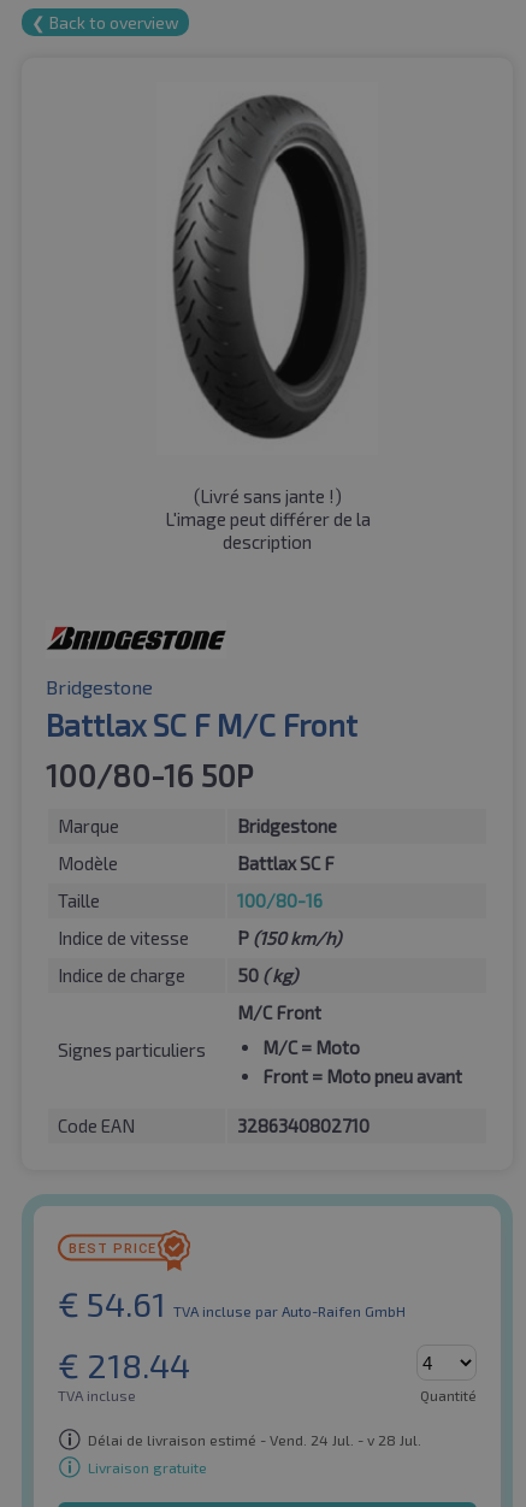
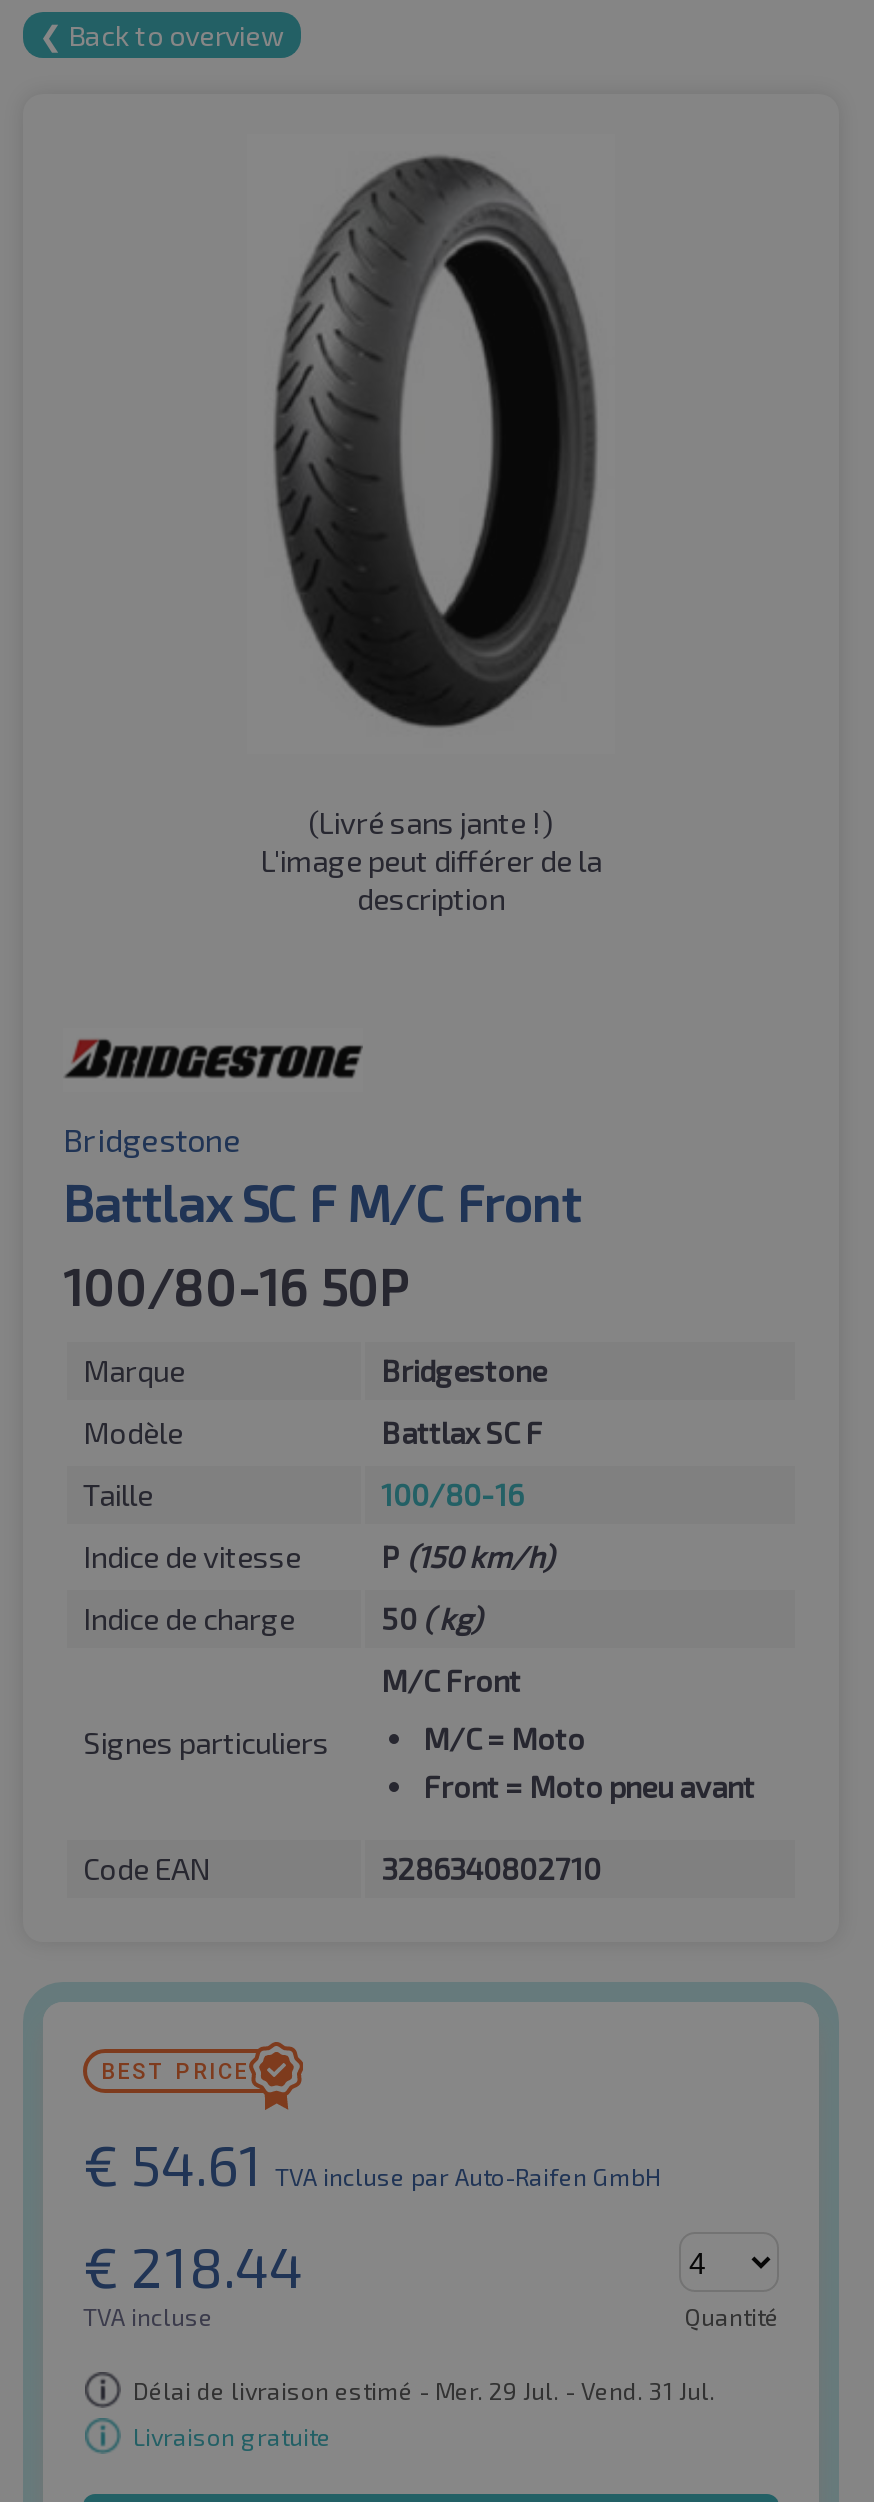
[88,1431,421,1448] Délai de livraison estimé - Vend. 24 Jul. - v 28 Jul. -> [133,2375,715,2403] Délai de livraison estimé - Mer. 29 Jul. - Vend. 31 Jul.

